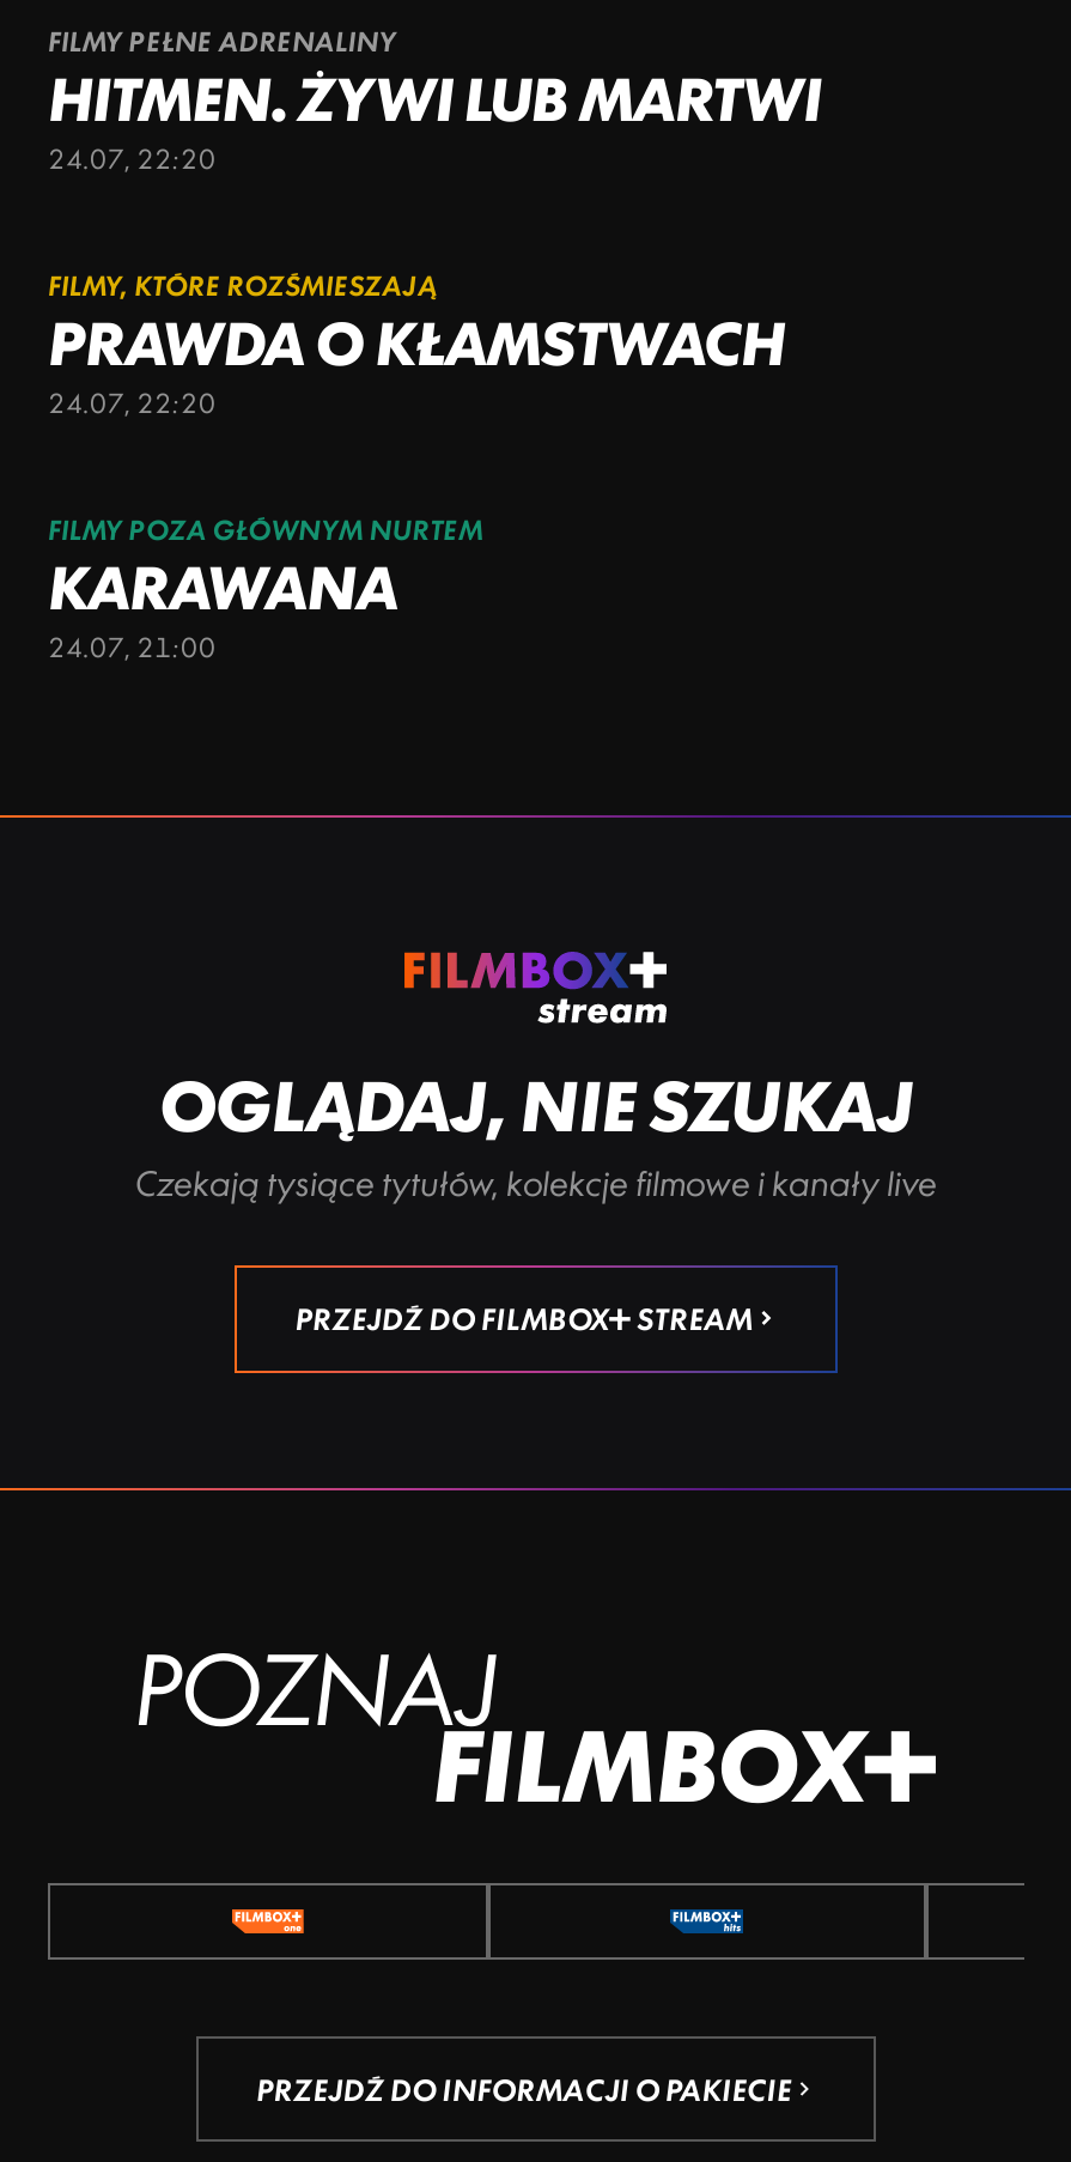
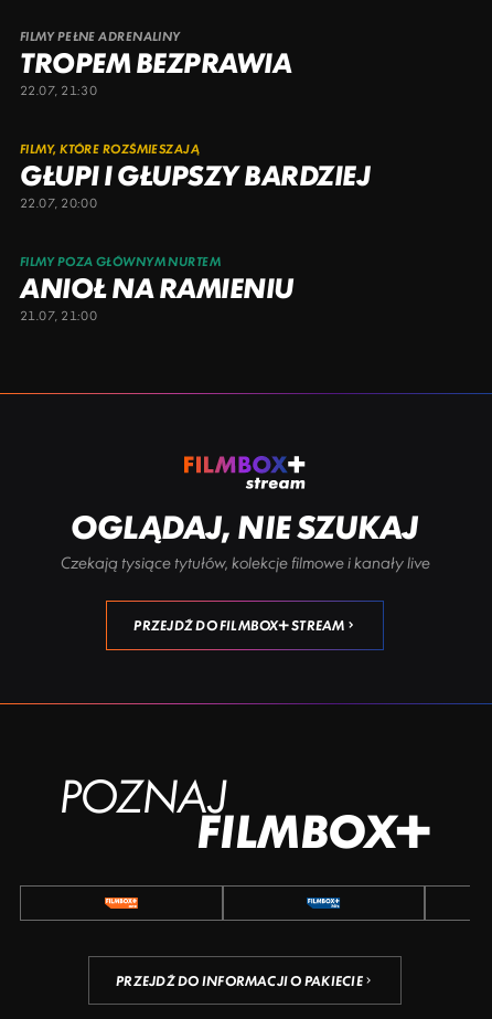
[48,61,821,176] HITMEN. ŻYWI LUB MARTWI | 24.07, 22:20 -> [20,45,292,98] TROPEM BEZPRAWIA | 22.07, 21:30
[48,305,785,420] PRAWDA O KŁAMSTWACH | 24.07, 22:20 -> [20,158,370,211] GŁUPI I GŁUPSZY BARDZIEJ | 22.07, 20:00
[48,549,398,664] KARAWANA | 24.07, 21:00 -> [20,270,293,323] ANIOŁ NA RAMIENIU | 21.07, 21:00

